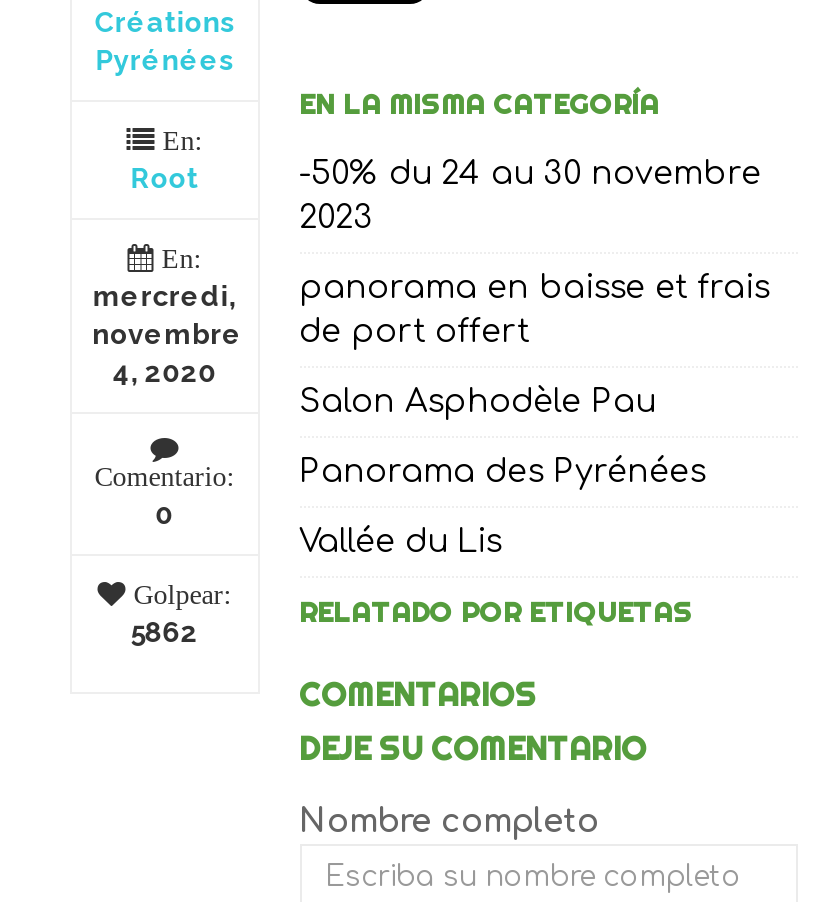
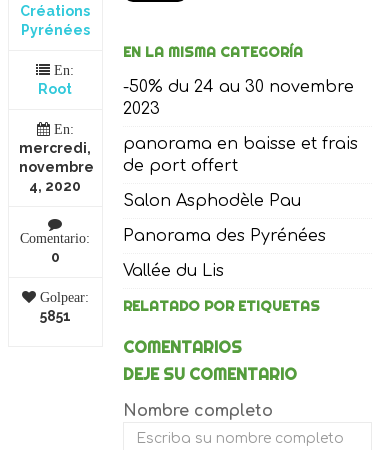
[130,616,198,648] 5862 -> [40,308,71,324] 5851

